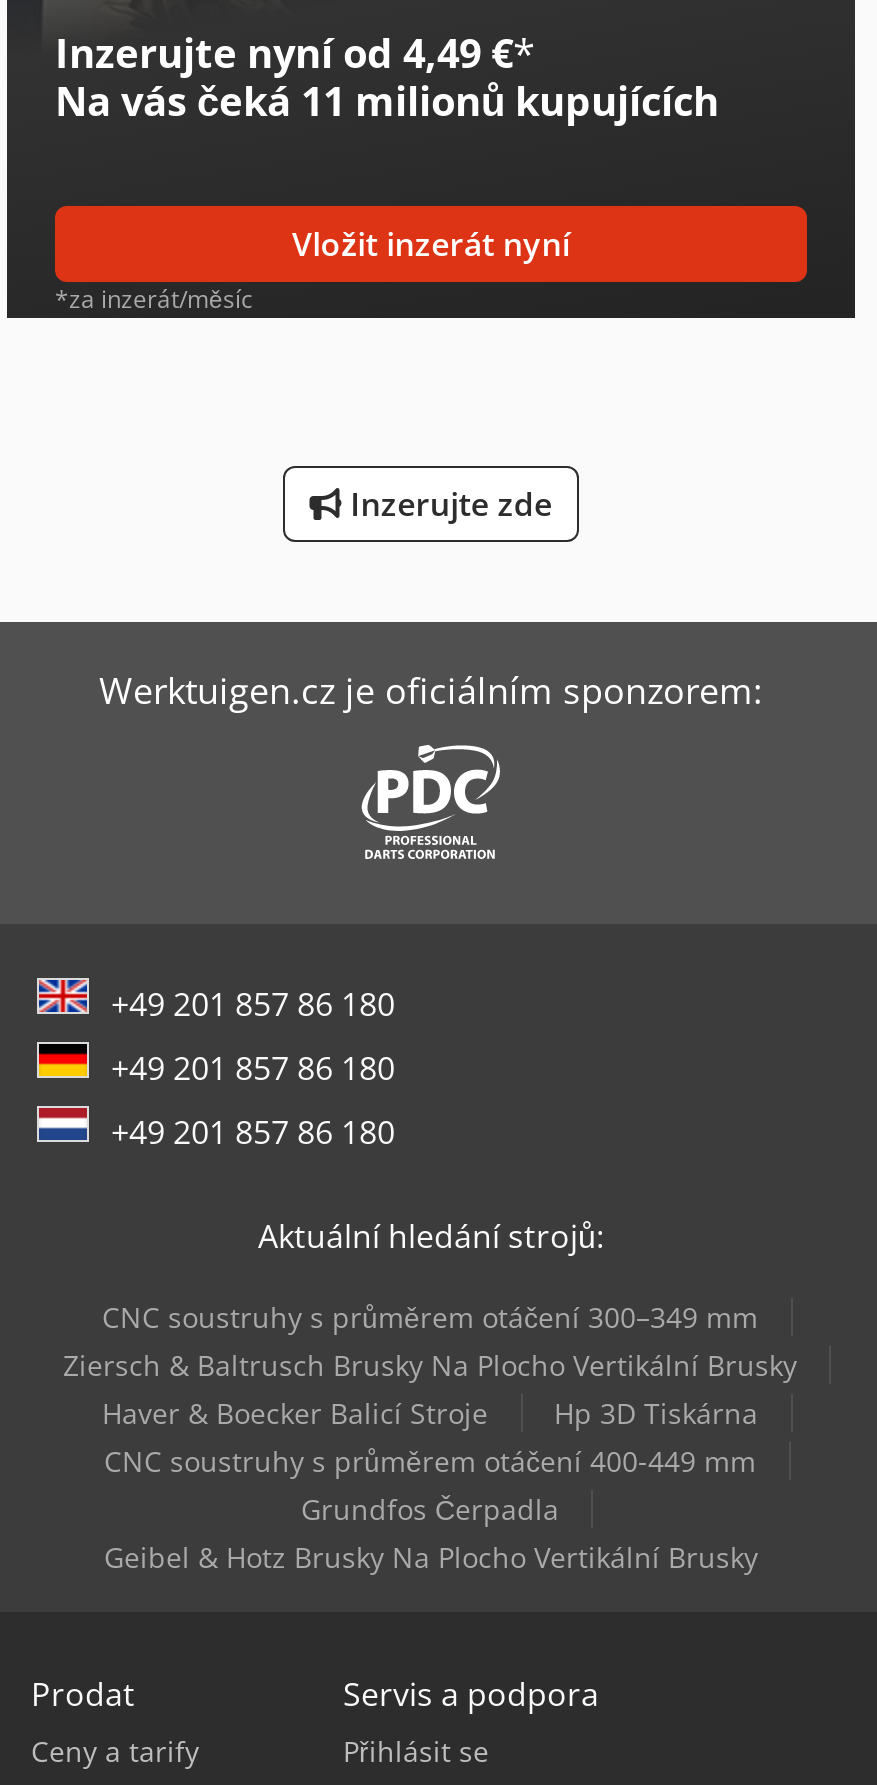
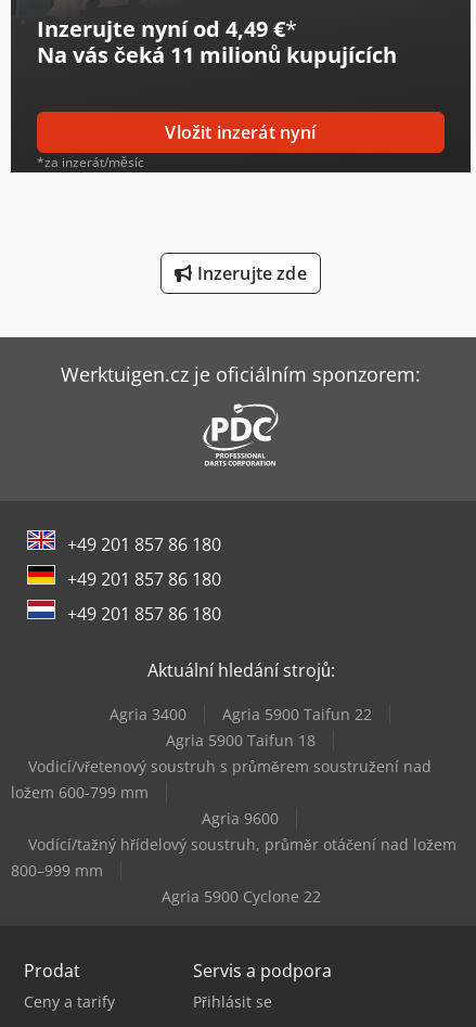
[63,1299,797,1577] CNC soustruhy s průměrem otáčení 300–349 mm | Ziersch & Baltrusch Brusky Na Plocho Vertikální Brusky | Haver & Boecker Balicí Stroje | Hp 3D Tiskárna | CNC soustruhy s průměrem otáčení 400-449 mm | Grundfos Čerpadla | Geibel & Hotz Brusky Na Plocho Vertikální Brusky -> [11,704,456,907] Agria 3400 | Agria 5900 Taifun 22 | Agria 5900 Taifun 18 | Vodicí/vřetenový soustruh s průměrem soustružení nad | ložem 600-799 mm | Agria 9600 | Vodící/tažný hřídelový soustruh, průměr otáčení nad ložem | 800–999 mm | Agria 5900 Cyclone 22

